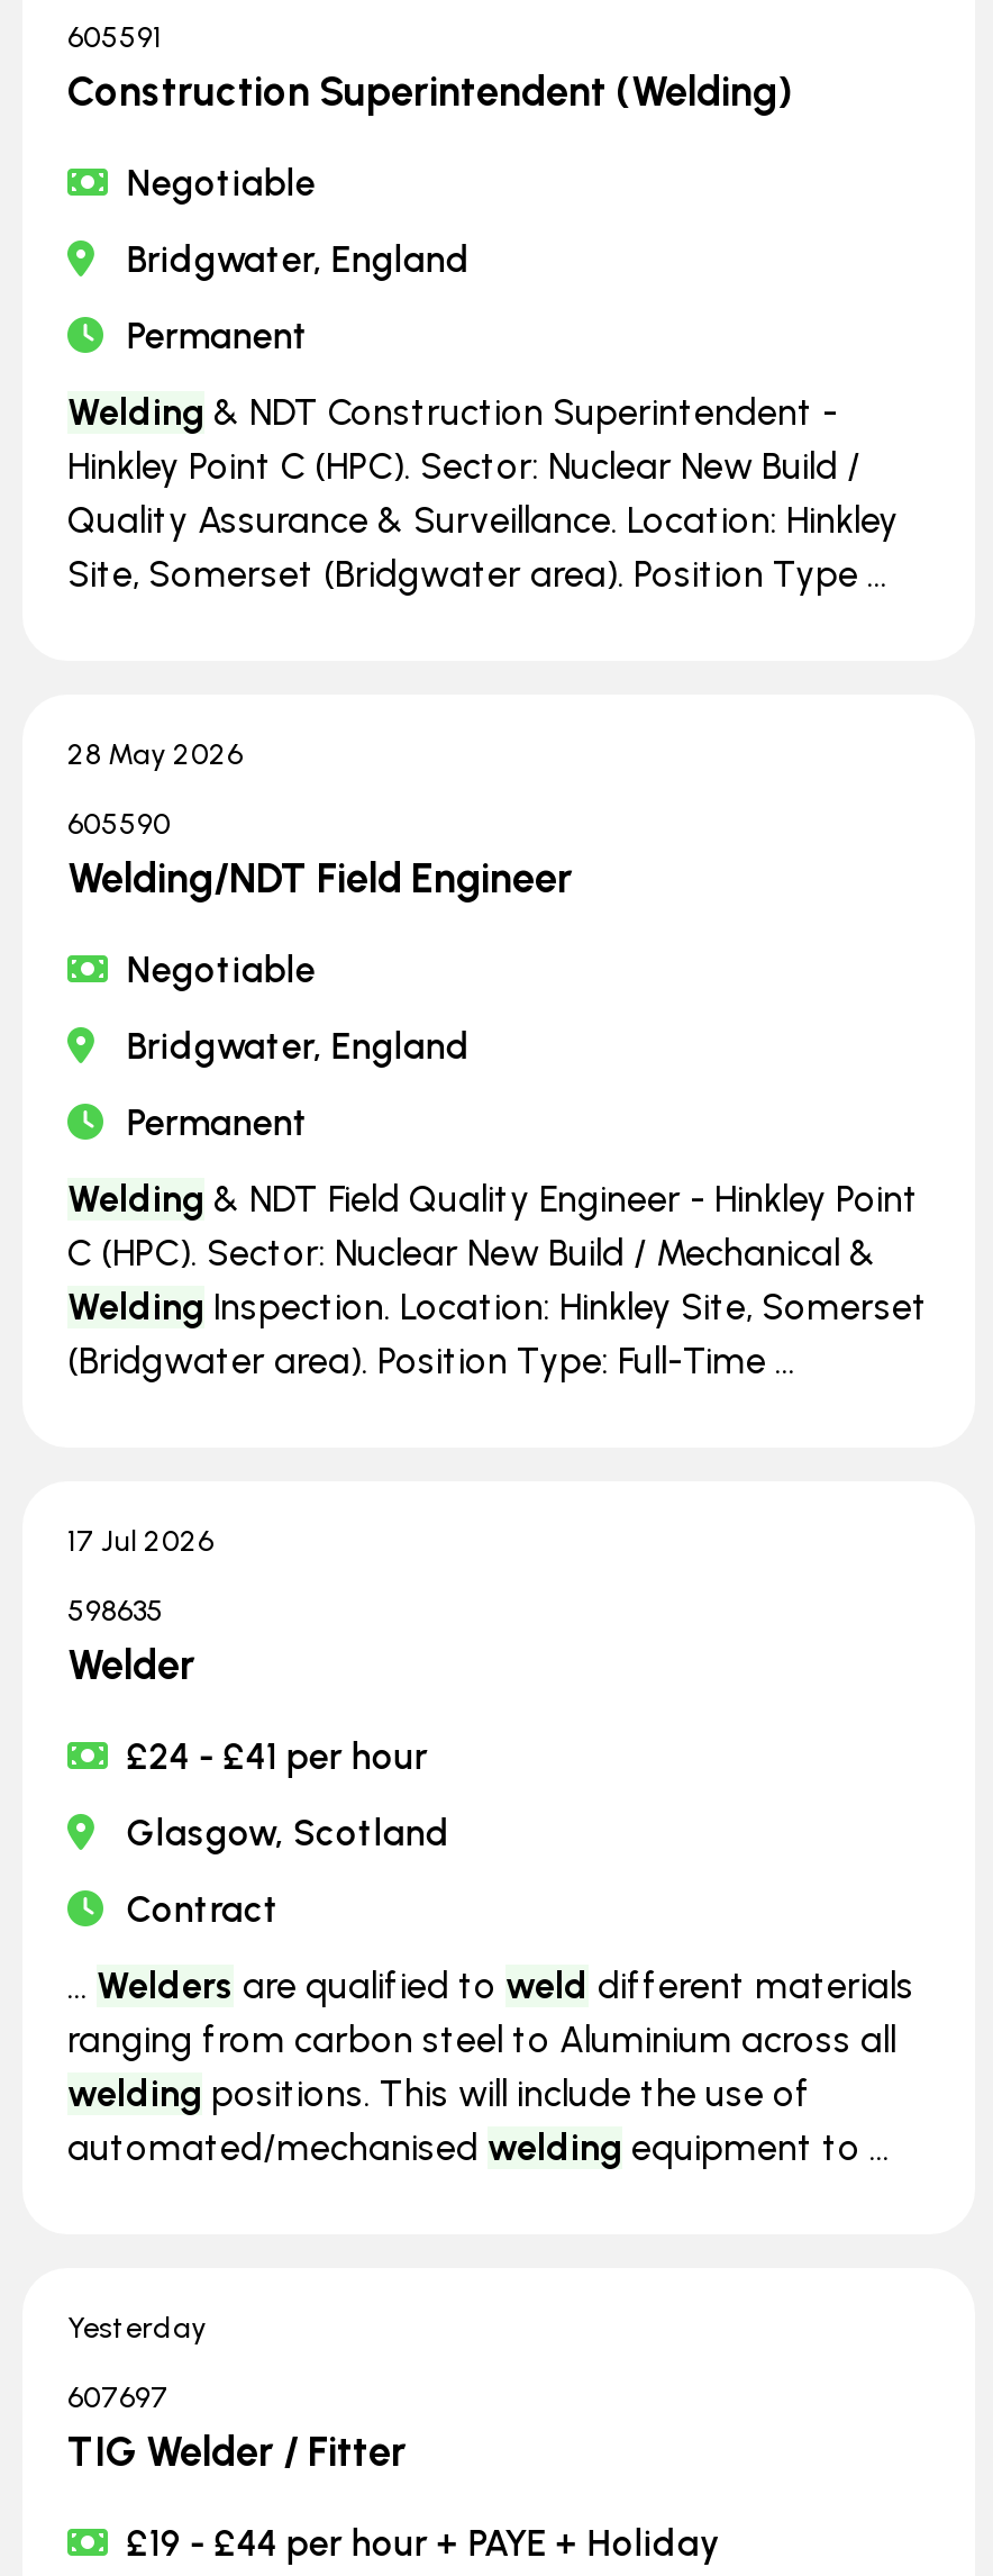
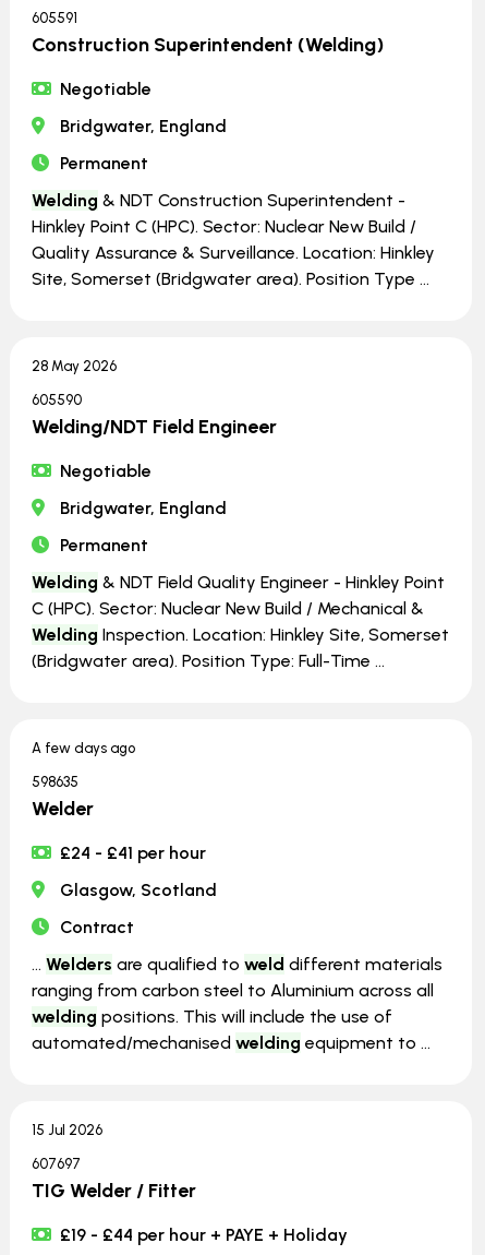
[67,1523,213,1557] 17 Jul 2026 -> [32,739,135,756] A few days ago
[67,2310,207,2344] Yesterday -> [32,1121,102,1138] 15 Jul 2026

